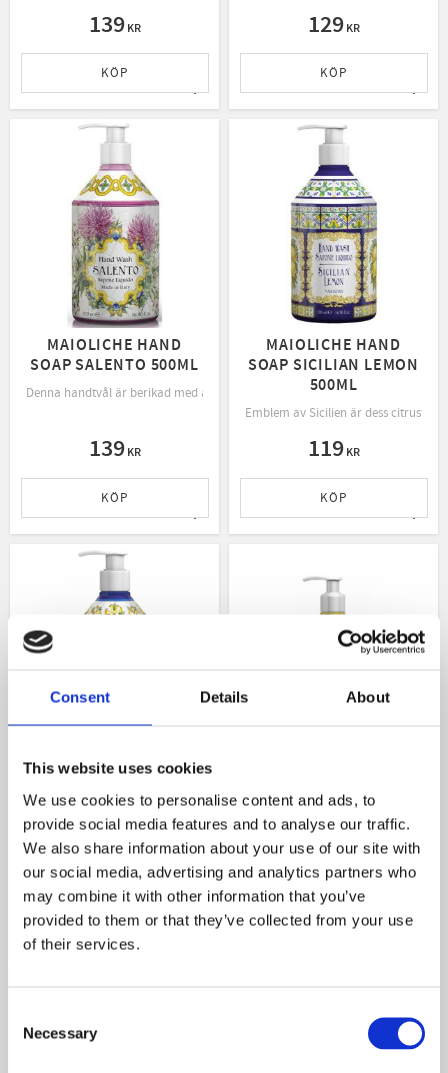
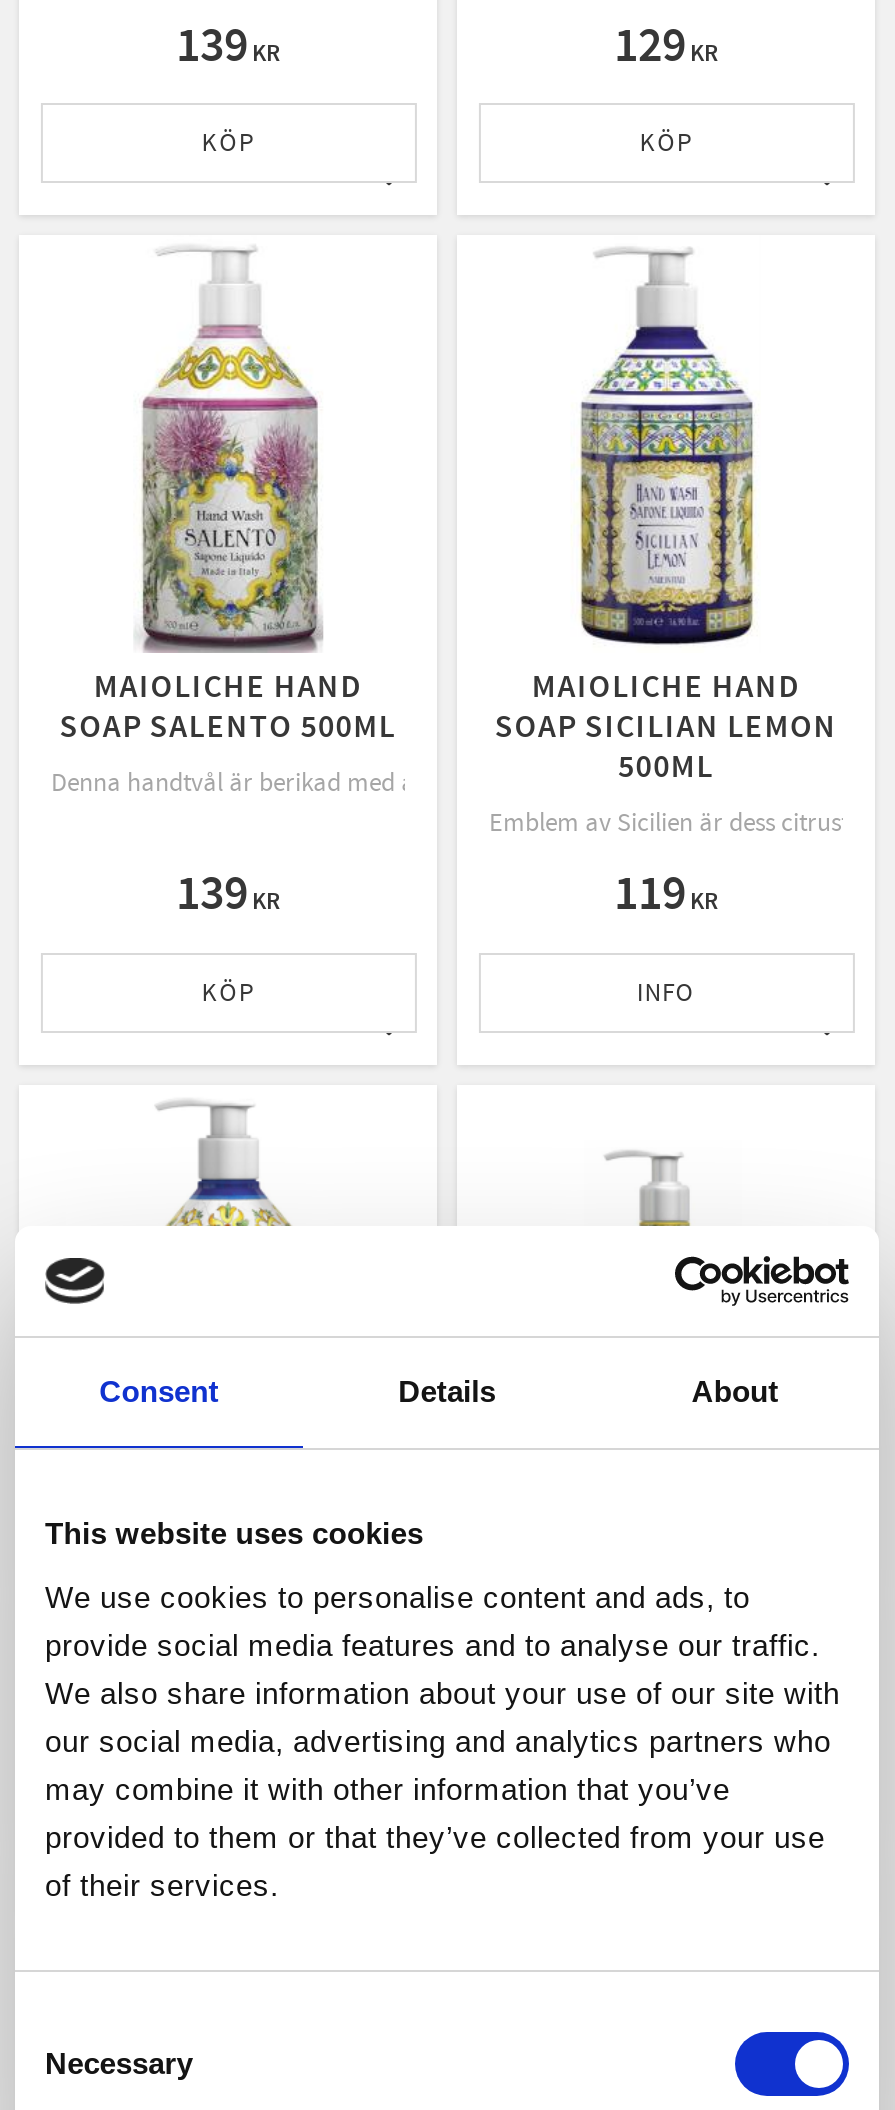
[320,489,347,505] KÖP -> [637,976,695,1008] INFO

